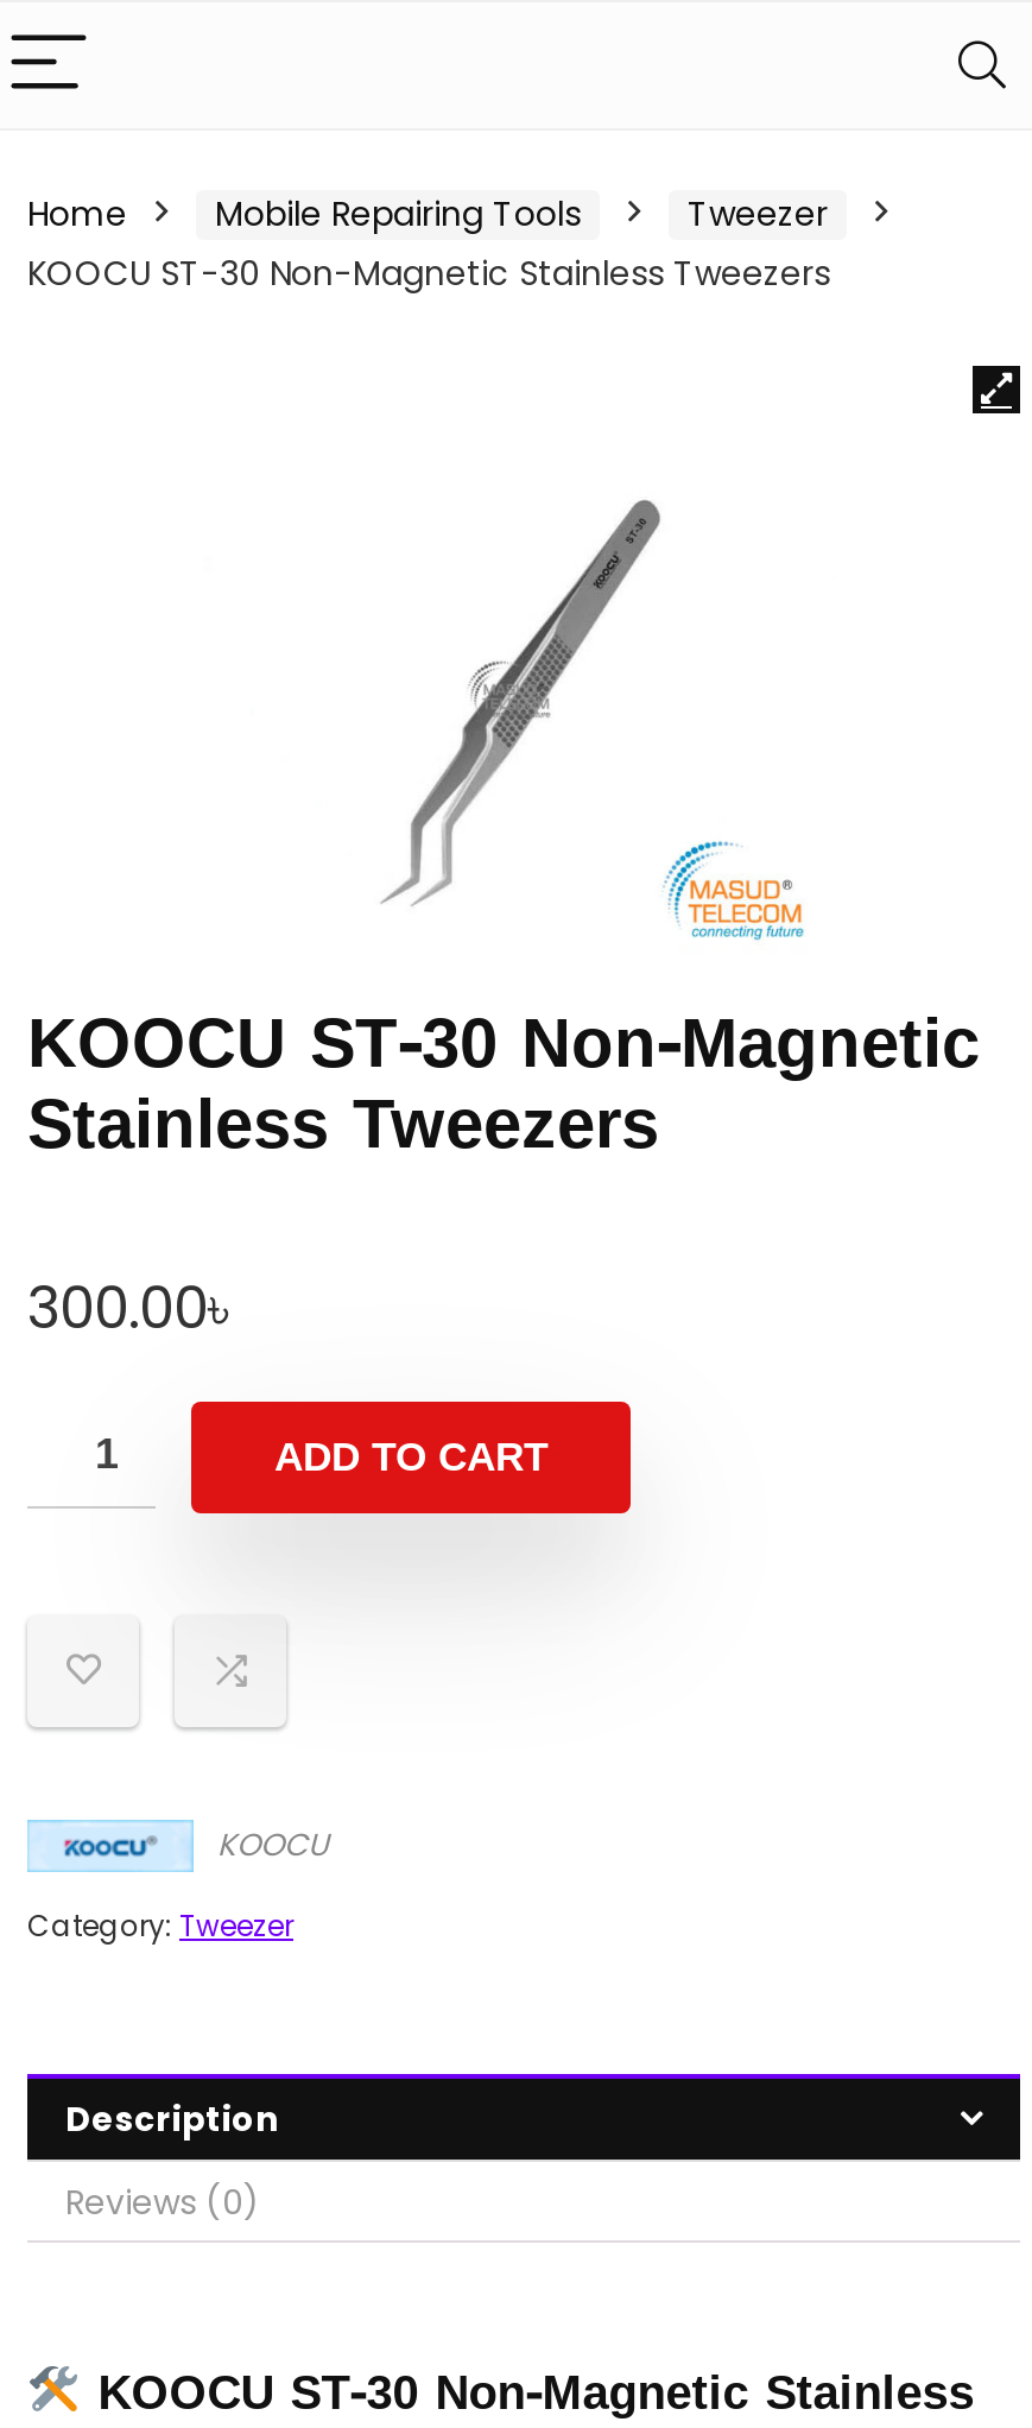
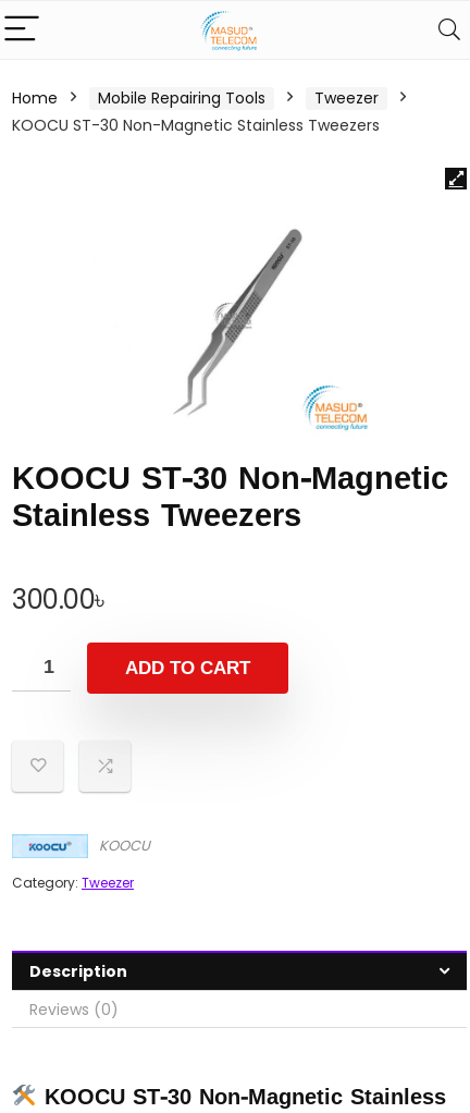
none -> [202,11,257,51] [image]

